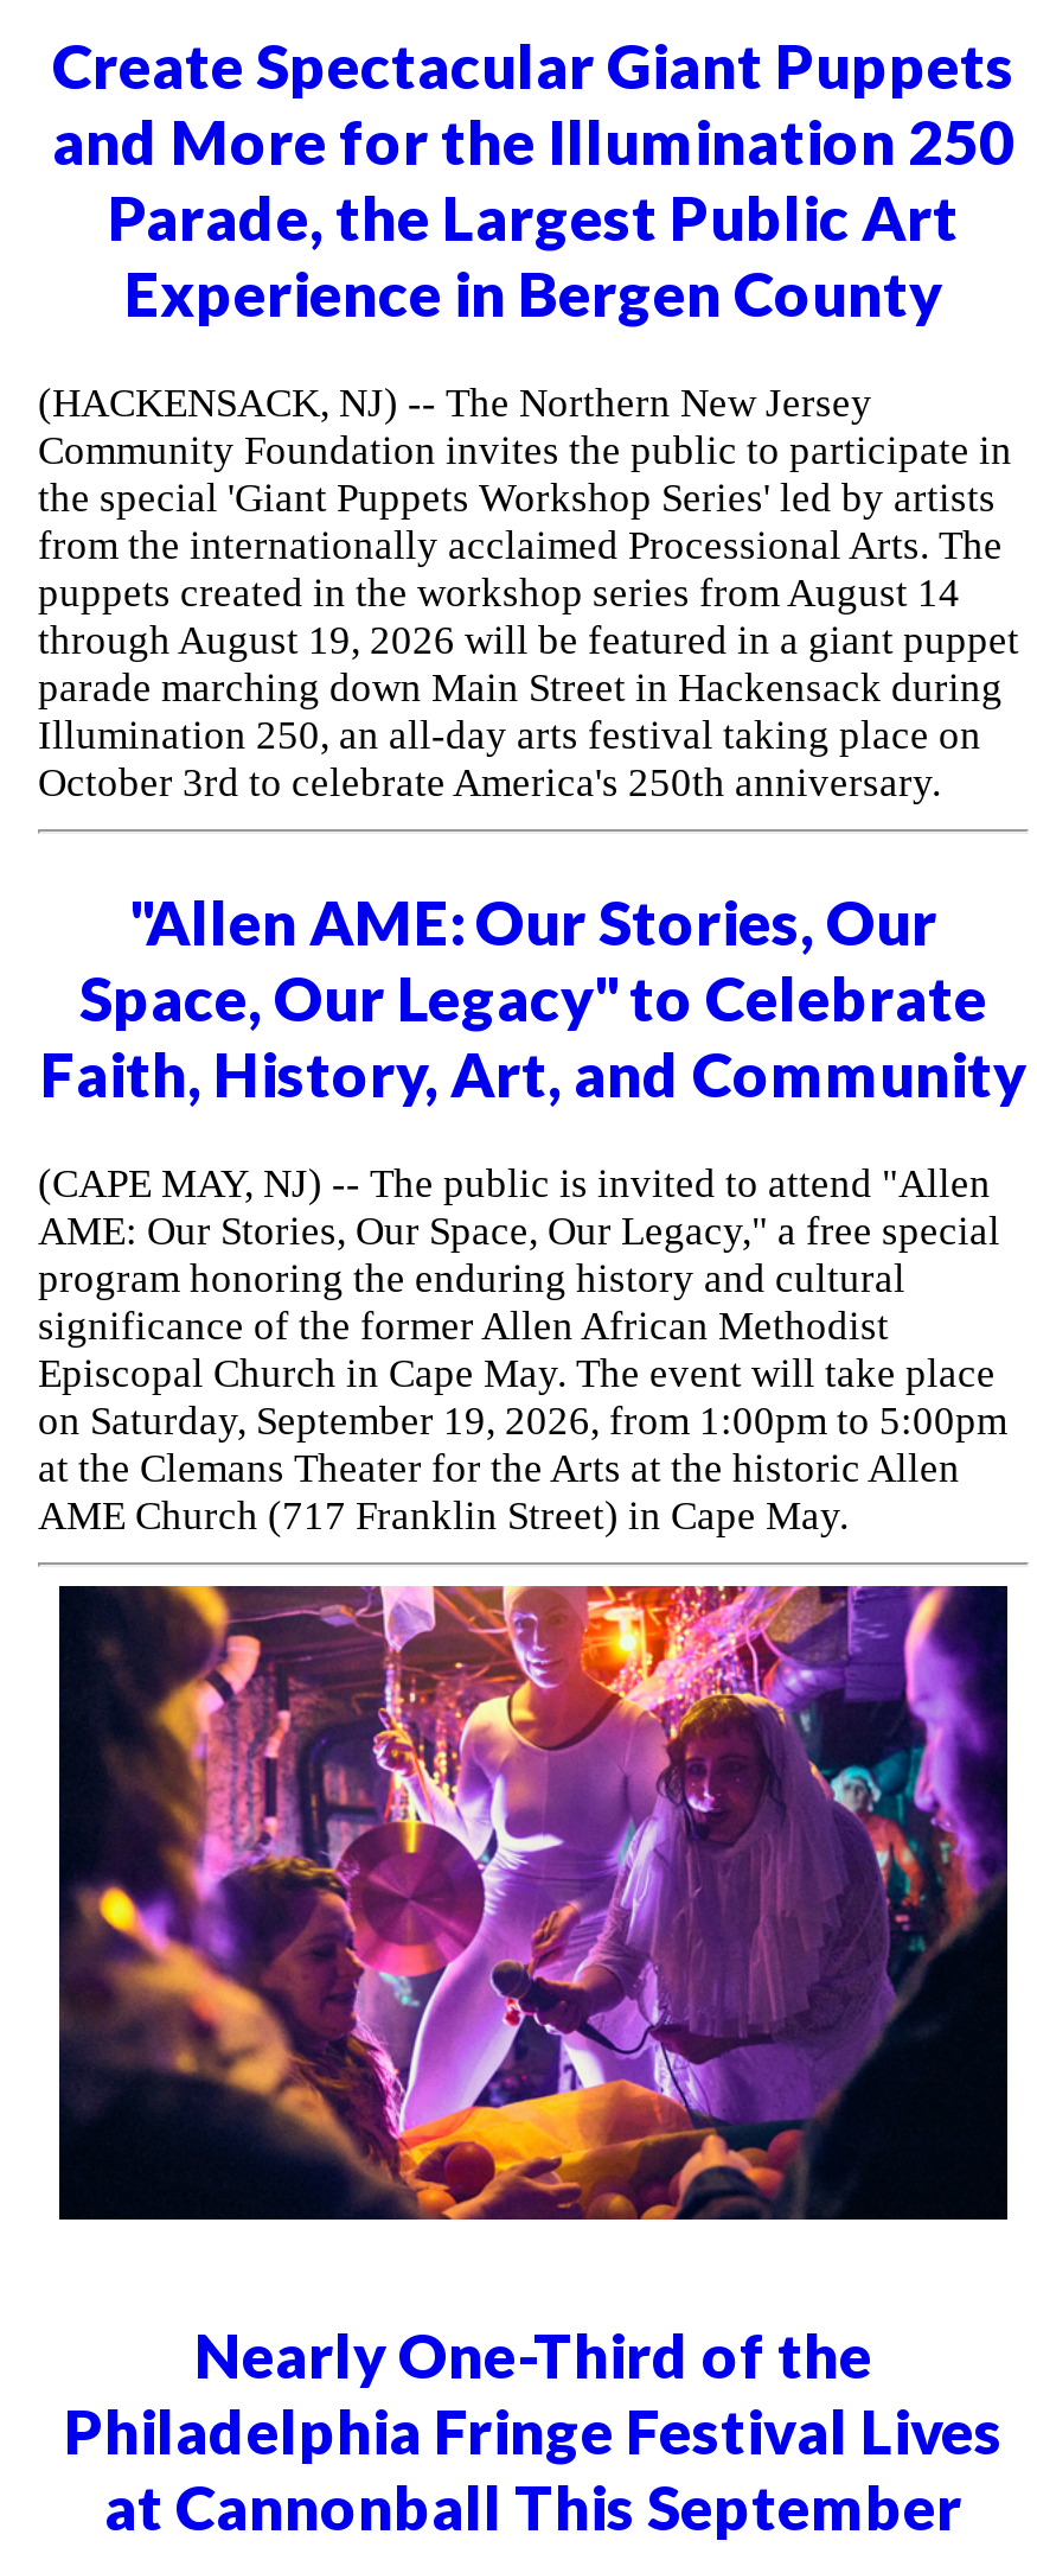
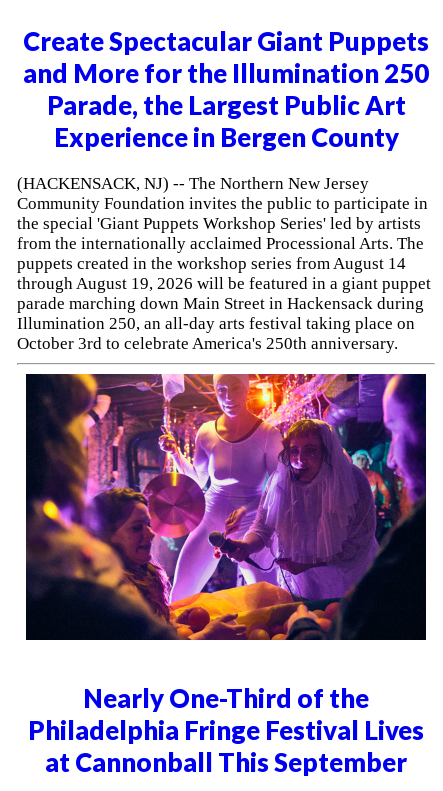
[38,886,1026,1539] "Allen AME: Our Stories, Our | Space, Our Legacy" to Celebrate | Faith, History, Art, and Community | (CAPE MAY, NJ) -- The public is invited to attend "Allen | AME: Our Stories, Our Space, Our Legacy," a free special | program honoring the enduring history and cultural | significance of the former Allen African Methodist | Episcopal Church in Cape May. The event will take place | on Saturday, September 19, 2026, from 1:00pm to 5:00pm | at the Clemans Theater for the Arts at the historic Allen | AME Church (717 Franklin Street) in Cape May. -> none

